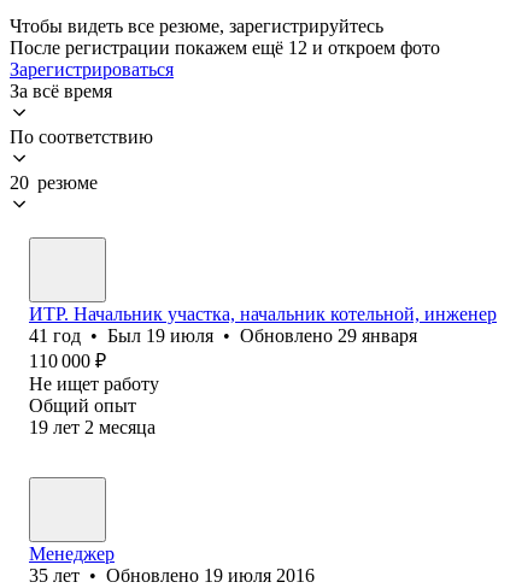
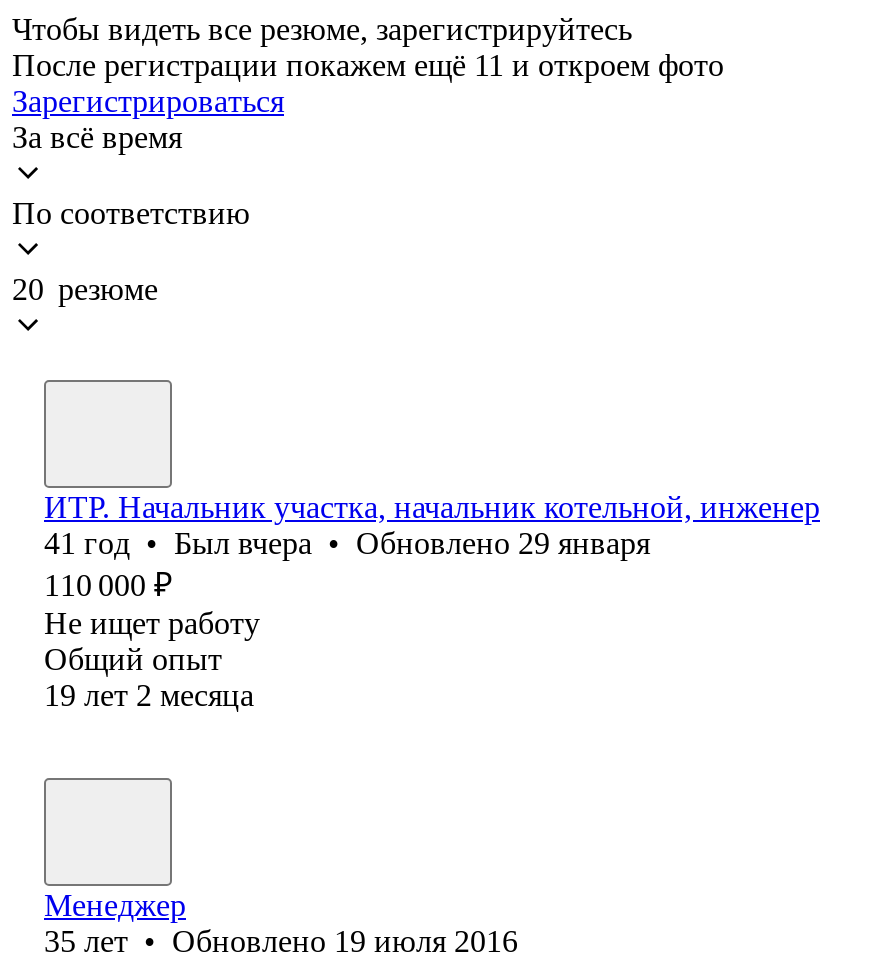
[10,37,440,58] После регистрации покажем ещё 12 и откроем фото -> [12,48,724,82] После регистрации покажем ещё 11 и откроем фото
[29,325,417,346] 41 год • Был 19 июля • Обновлено 29 января -> [44,526,650,560] 41 год • Был вчера • Обновлено 29 января

